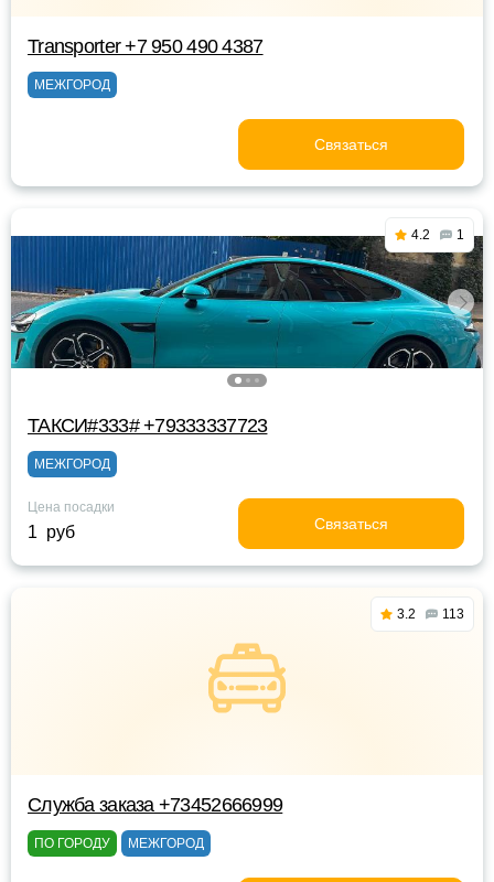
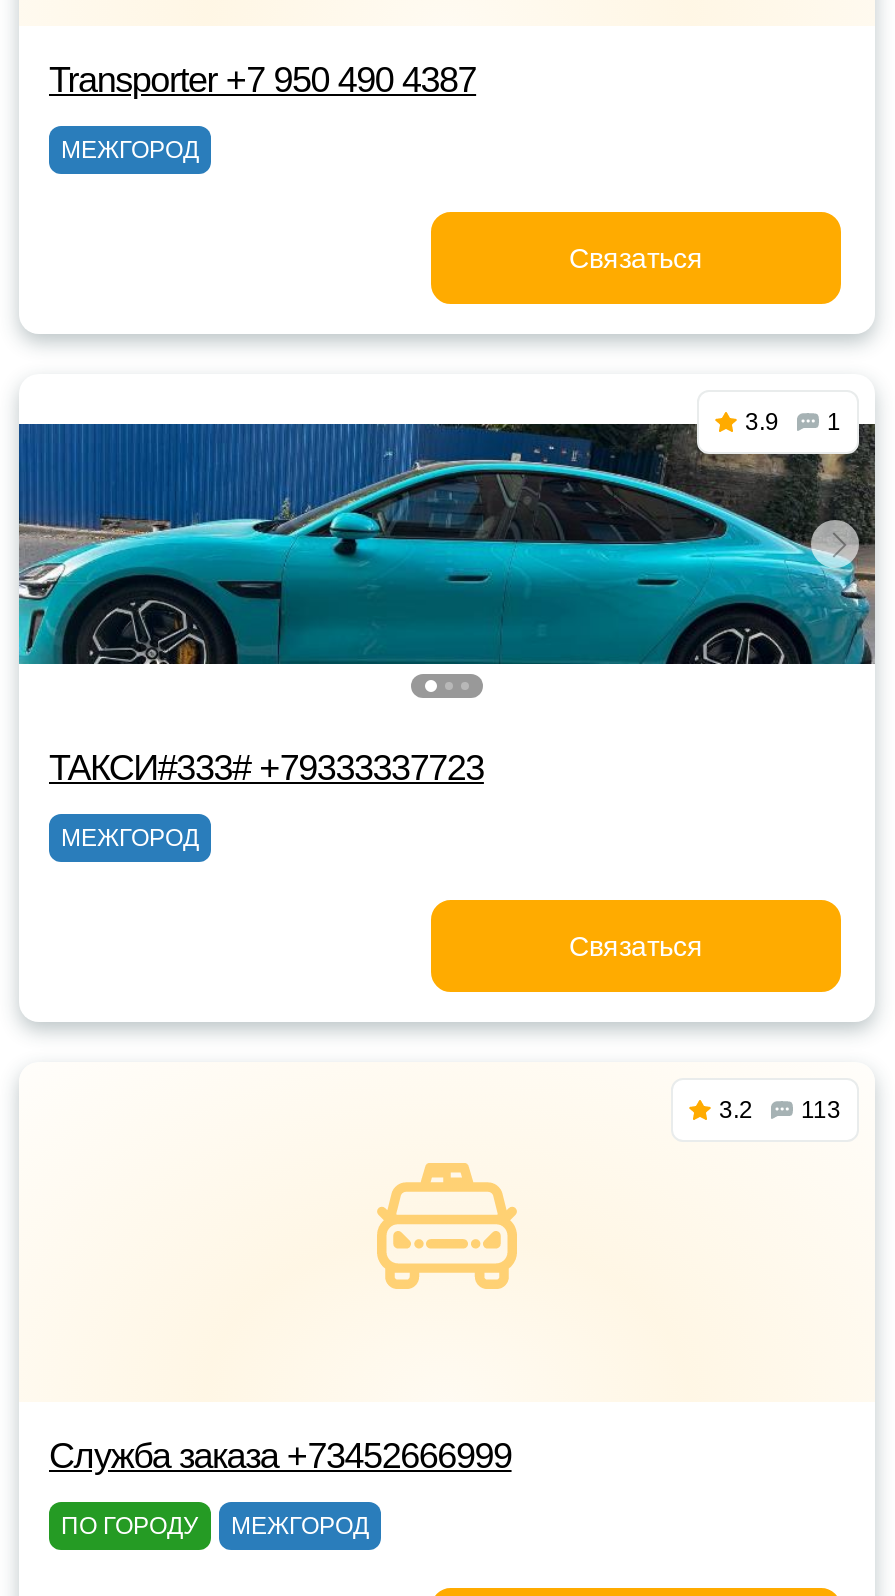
[411,227,464,243] 4.2 1 -> [745,408,841,436] 3.9 1
[28,499,115,541] Цена посадки | 1 руб -> none

